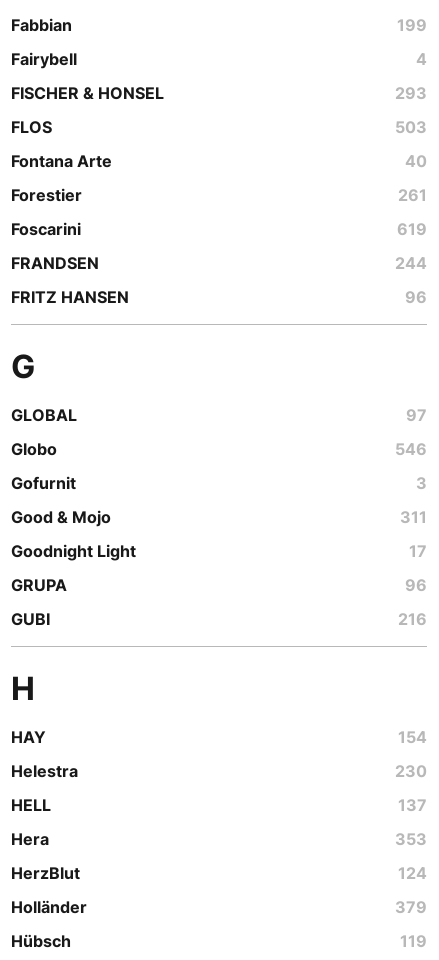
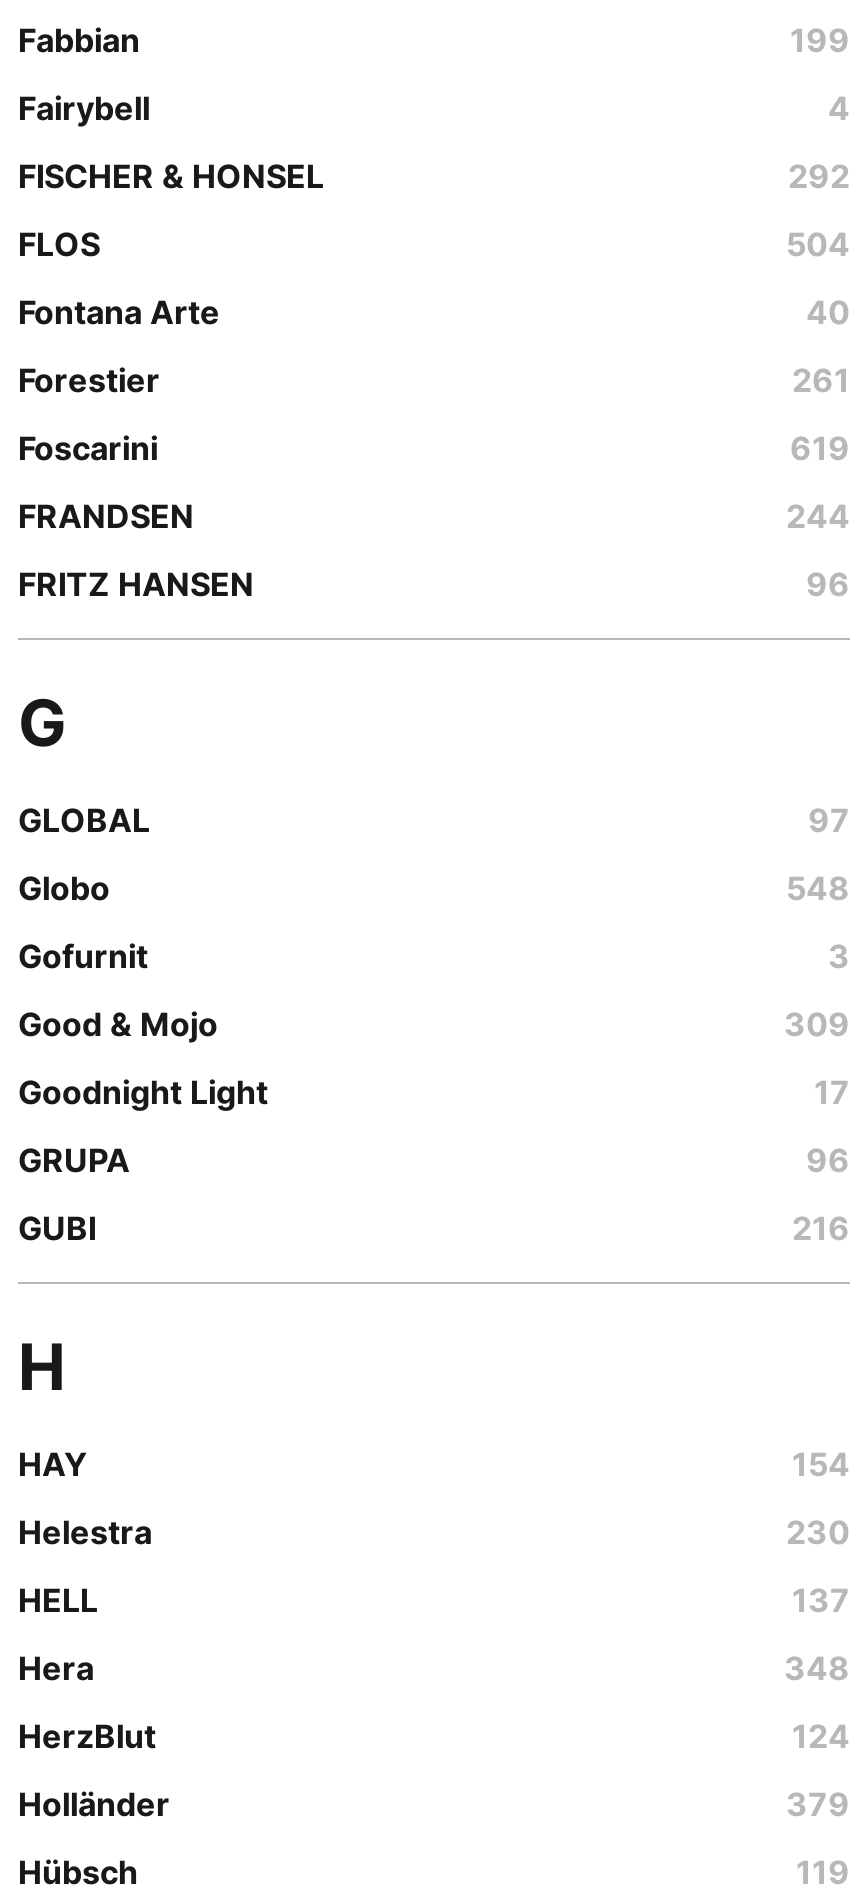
[395,83,427,103] 293 -> [788,155,850,195] 292
[395,117,427,137] 503 -> [786,223,850,263] 504
[395,439,427,459] 546 -> [786,867,850,907] 548
[400,507,427,527] 311 -> [784,1003,850,1043] 309
[395,829,427,849] 353 -> [784,1647,850,1687] 348

